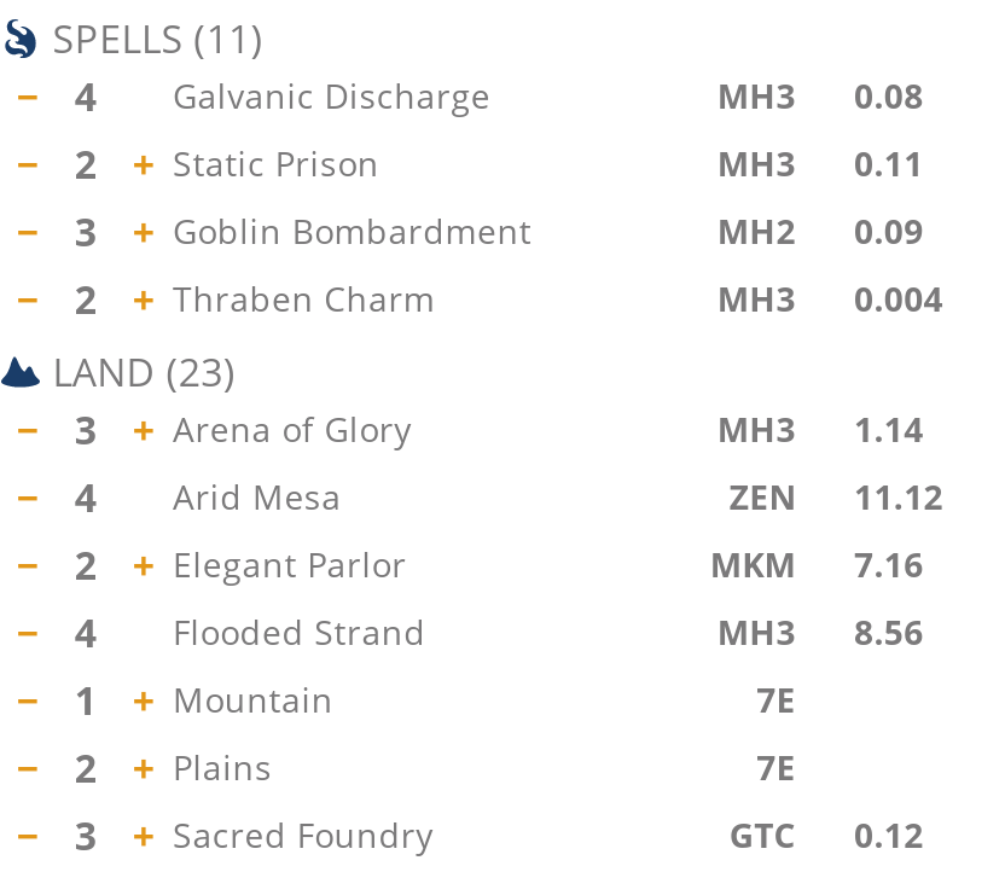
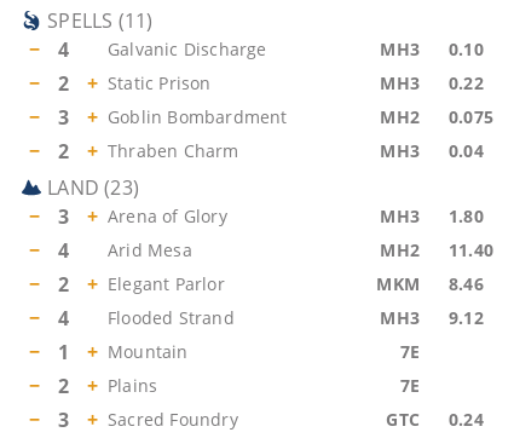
[717,72,924,118] MH3 0.08 -> [380,38,484,60] MH3 0.10
[717,140,924,186] MH3 0.11 -> [380,71,484,94] MH3 0.22
[717,208,924,254] MH2 0.09 -> [380,105,493,128] MH2 0.075
[717,275,943,321] MH3 0.004 -> [380,139,484,162] MH3 0.04
[717,406,924,452] MH3 1.14 -> [380,204,484,227] MH3 1.80
[729,473,943,519] ZEN | 11.12 -> [380,238,493,261] MH2 | 11.40
[710,541,924,587] MKM 7.16 -> [377,272,484,295] MKM 8.46
[717,609,924,655] MH3 8.56 -> [380,306,484,329] MH3 9.12
[729,812,924,858] GTC 0.12 -> [386,408,484,431] GTC 0.24

